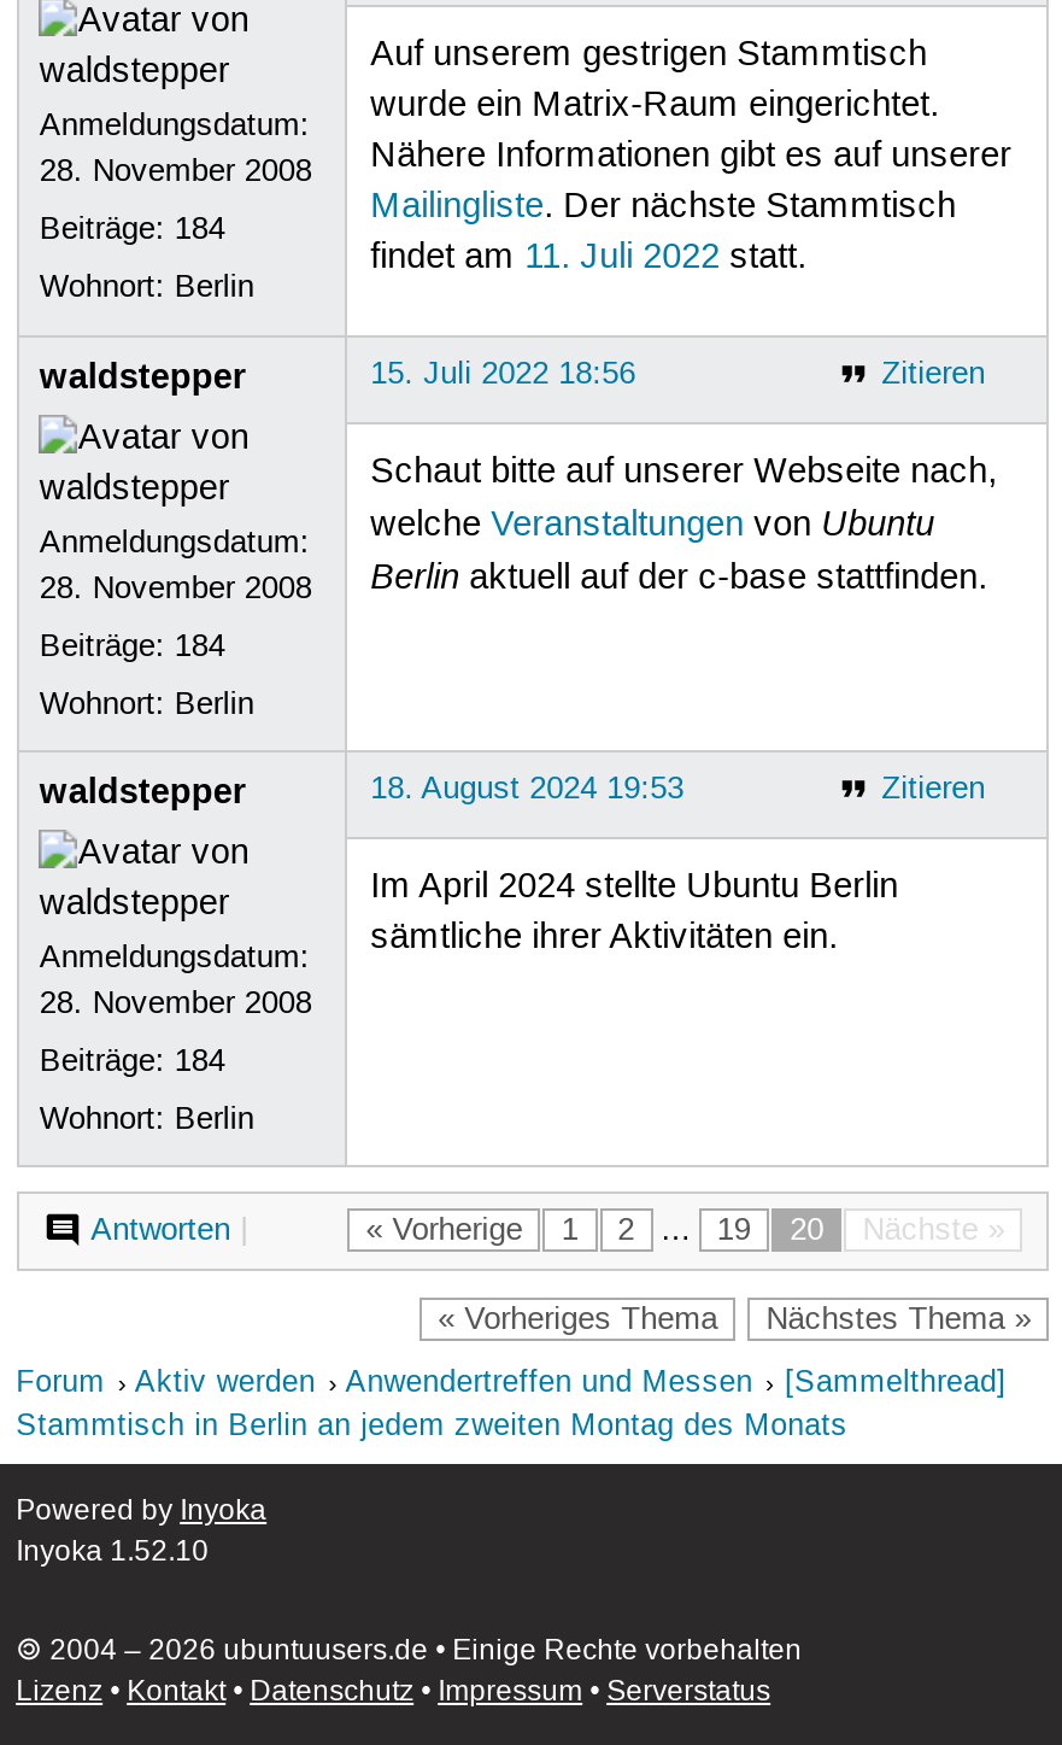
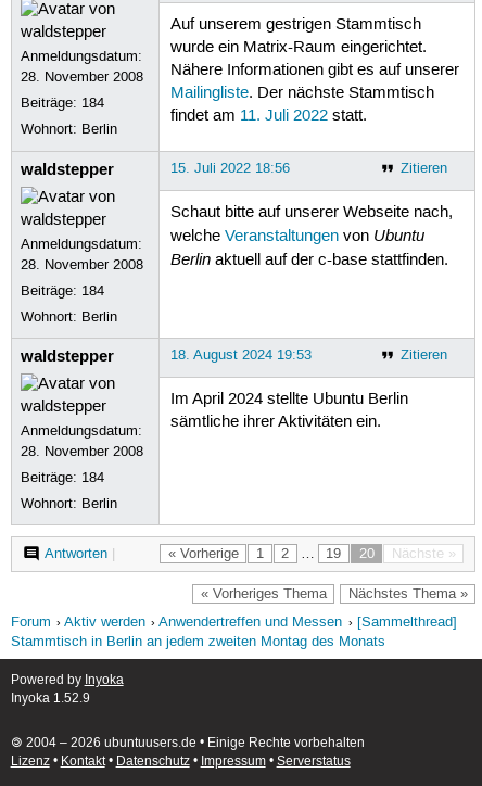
[16,1535,209,1572] Inyoka 1.52.10 -> [10,691,90,707] Inyoka 1.52.9

